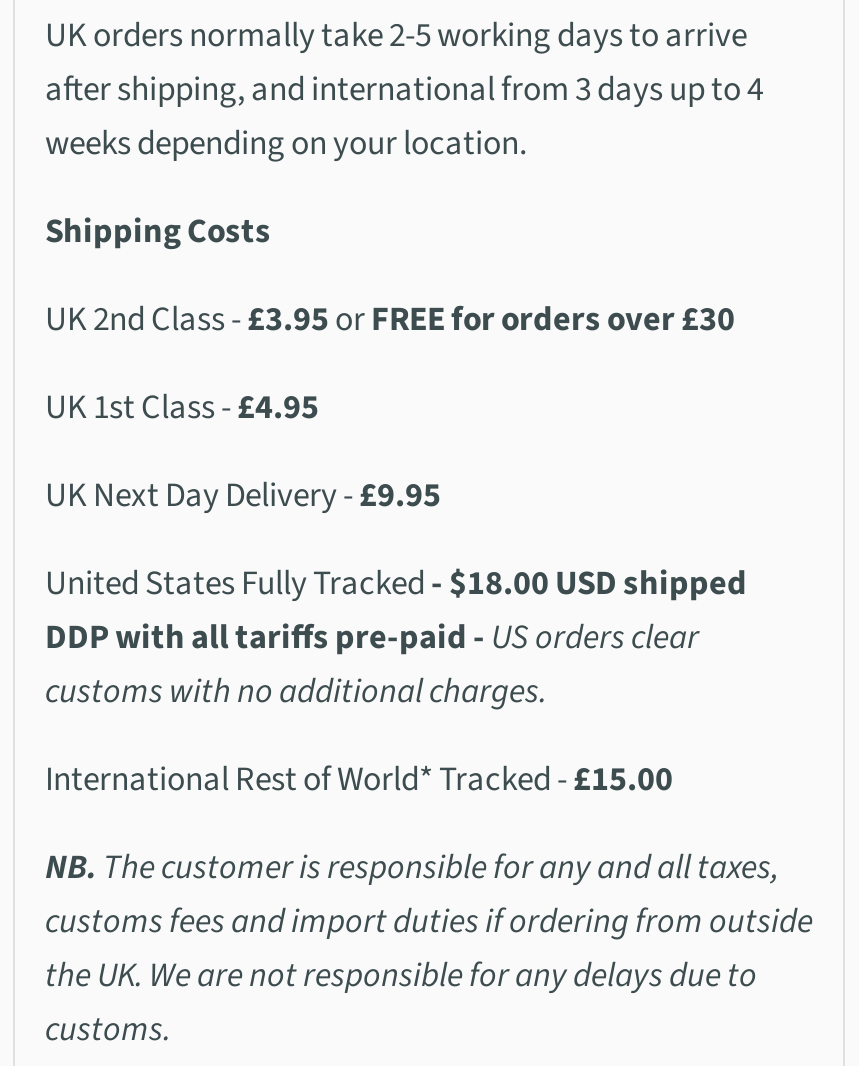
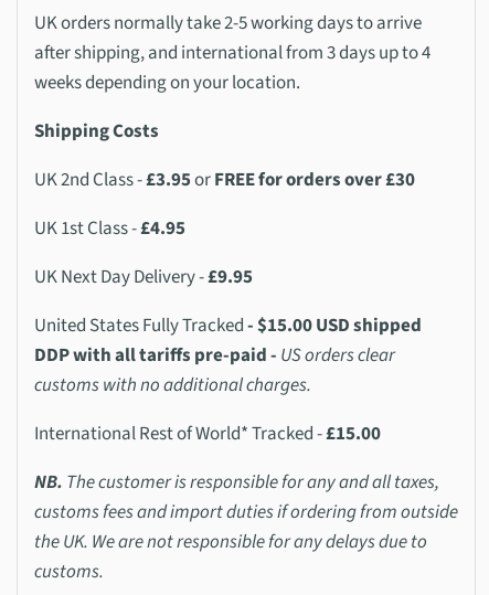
[45,560,747,608] United States Fully Tracked - $18.00 USD shipped -> [34,313,422,339] United States Fully Tracked - $15.00 USD shipped

